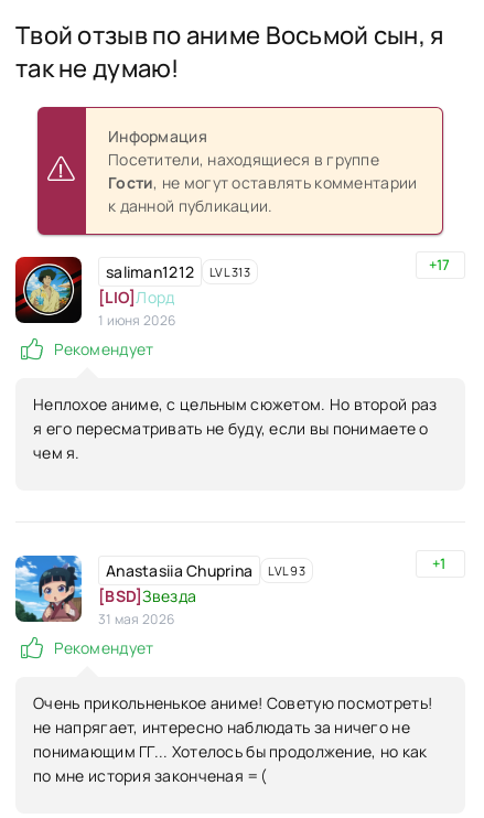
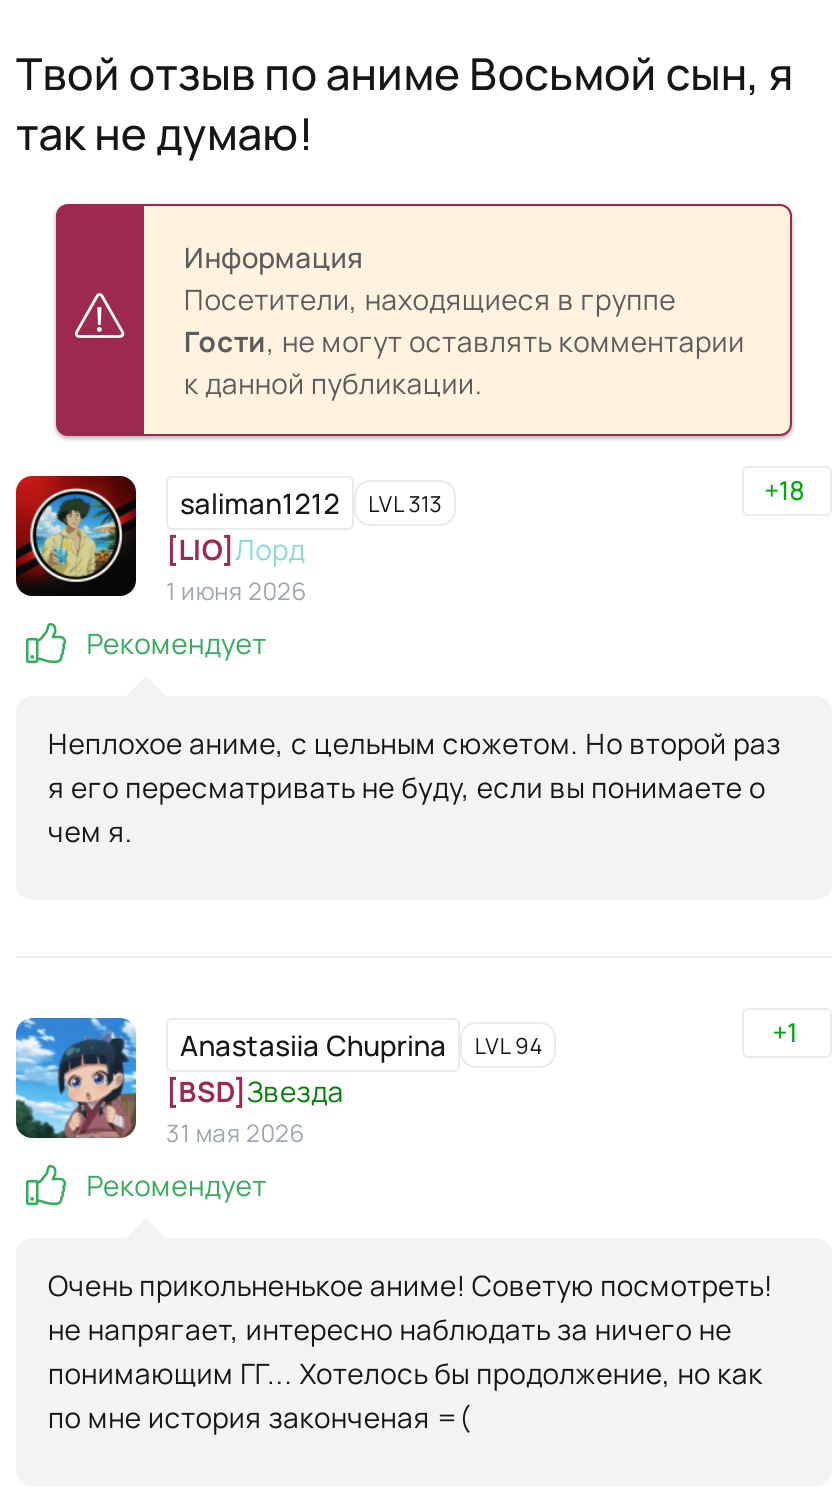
[428,255,450,275] +17 -> [764,472,806,508] +18
[106,560,305,581] Anastasiia Chuprina LVL 93 -> [180,1026,542,1064] Anastasiia Chuprina LVL 94

